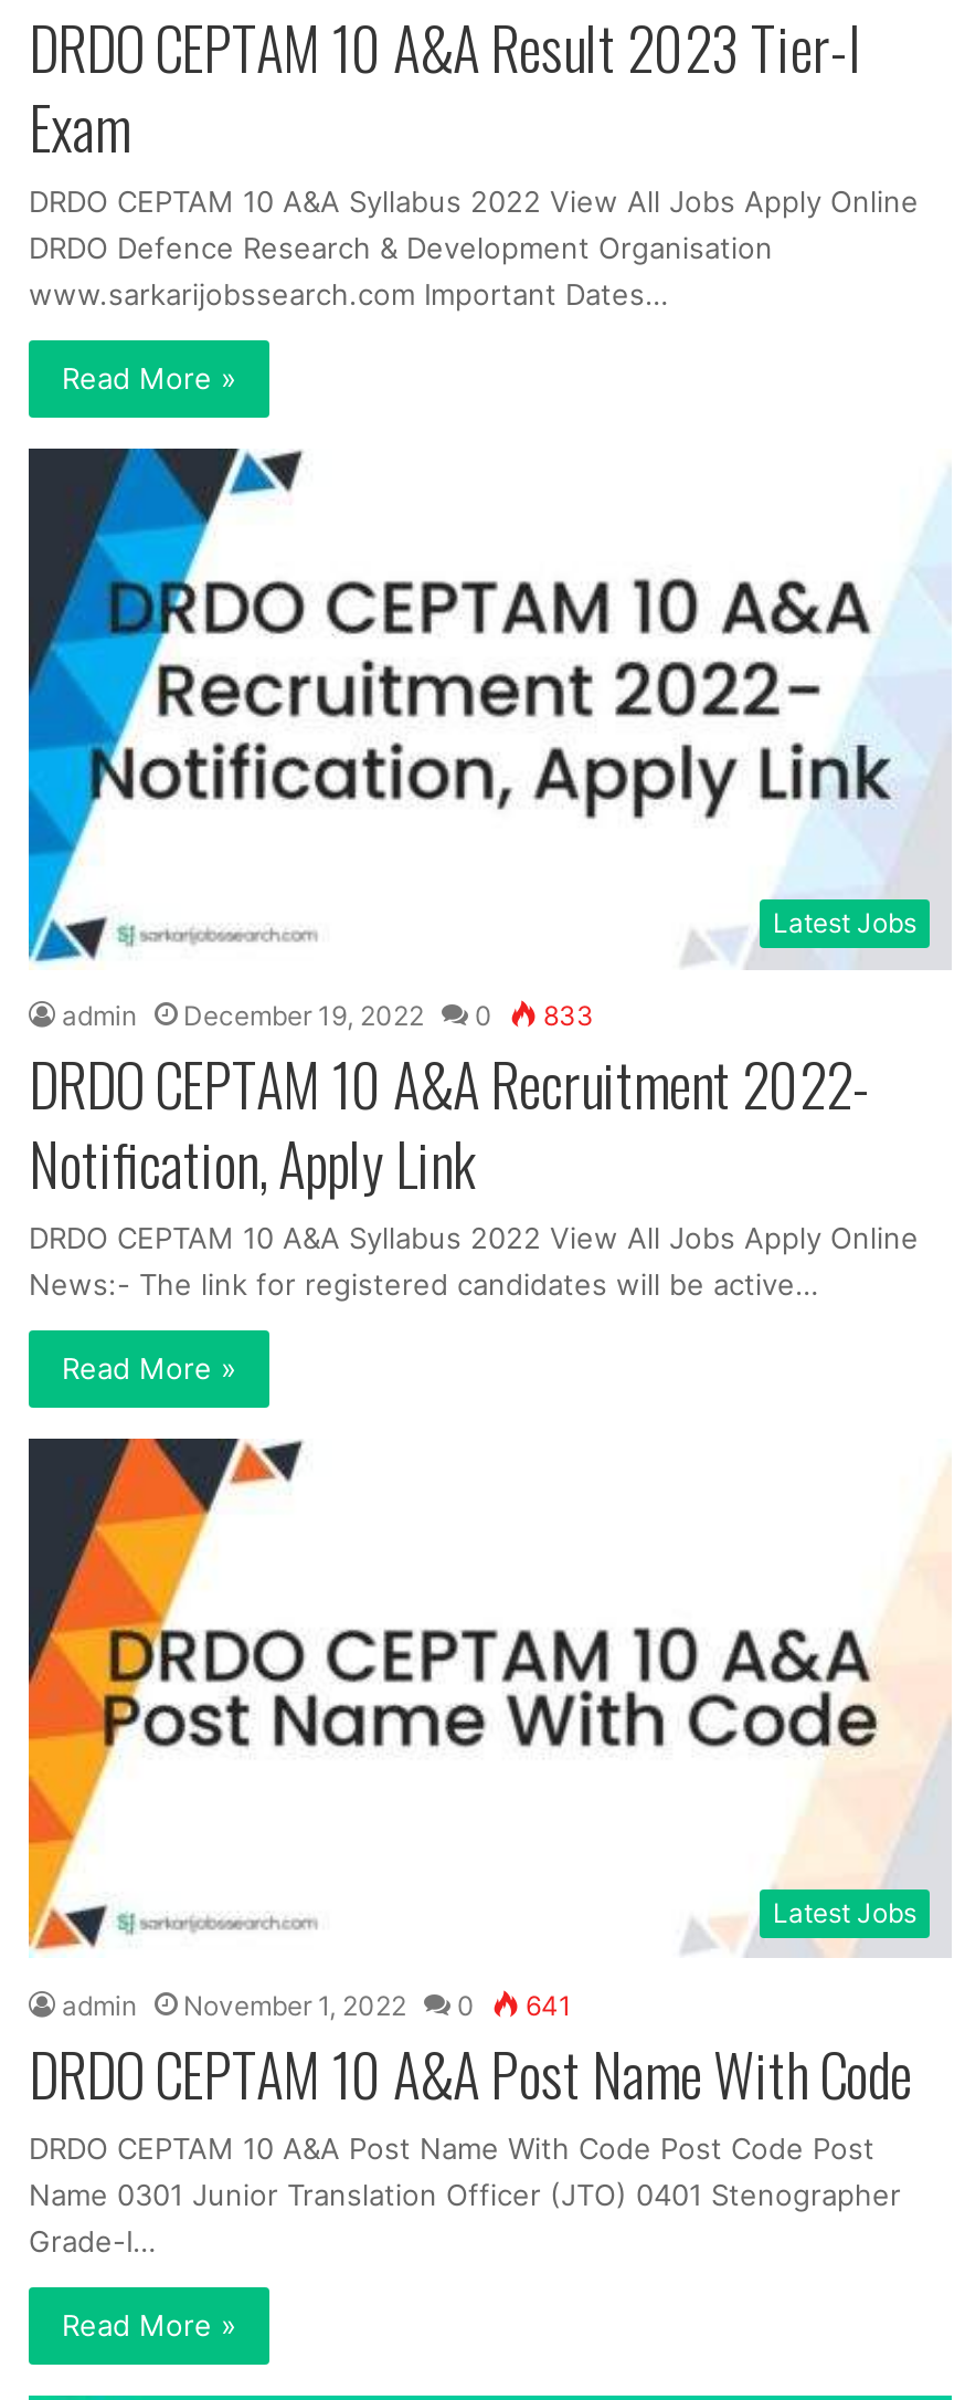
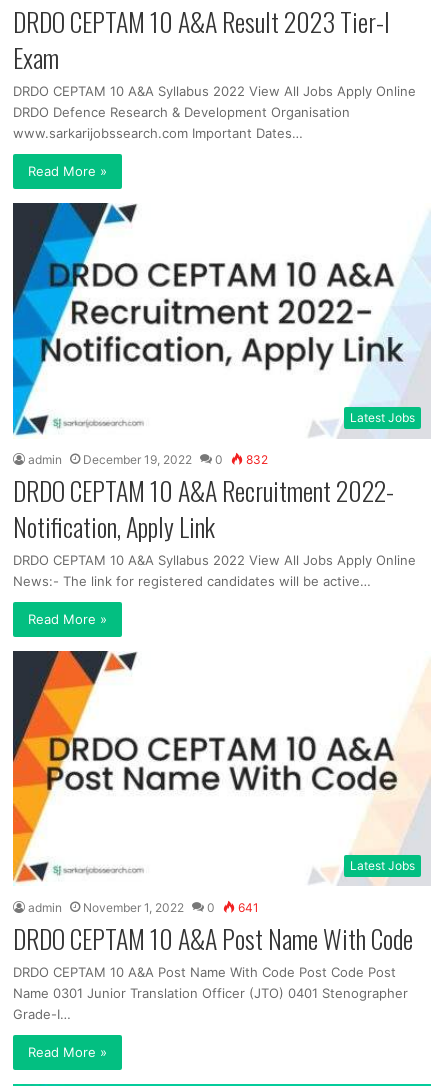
[62,999,594,1032] admin December 19, 2022 0 833 -> [28,452,268,467] admin December 19, 2022 0 832

